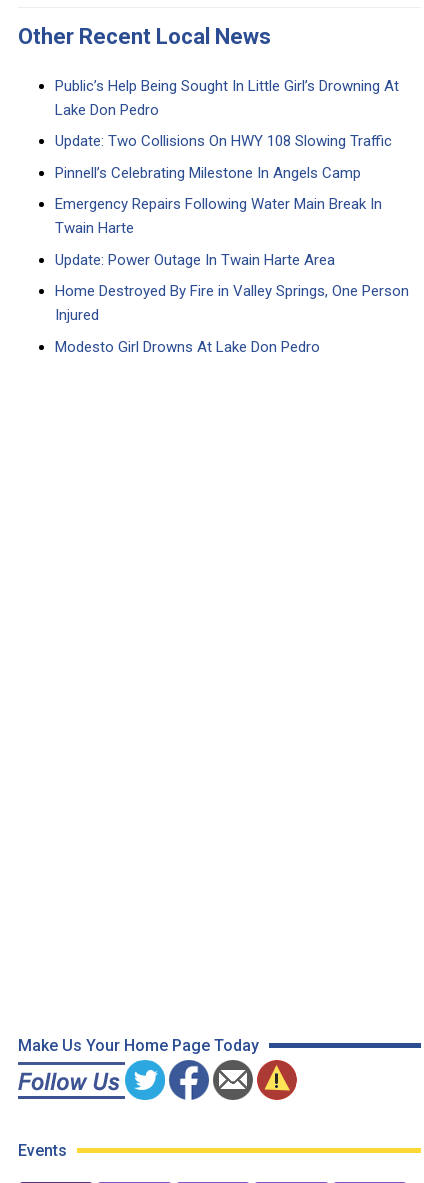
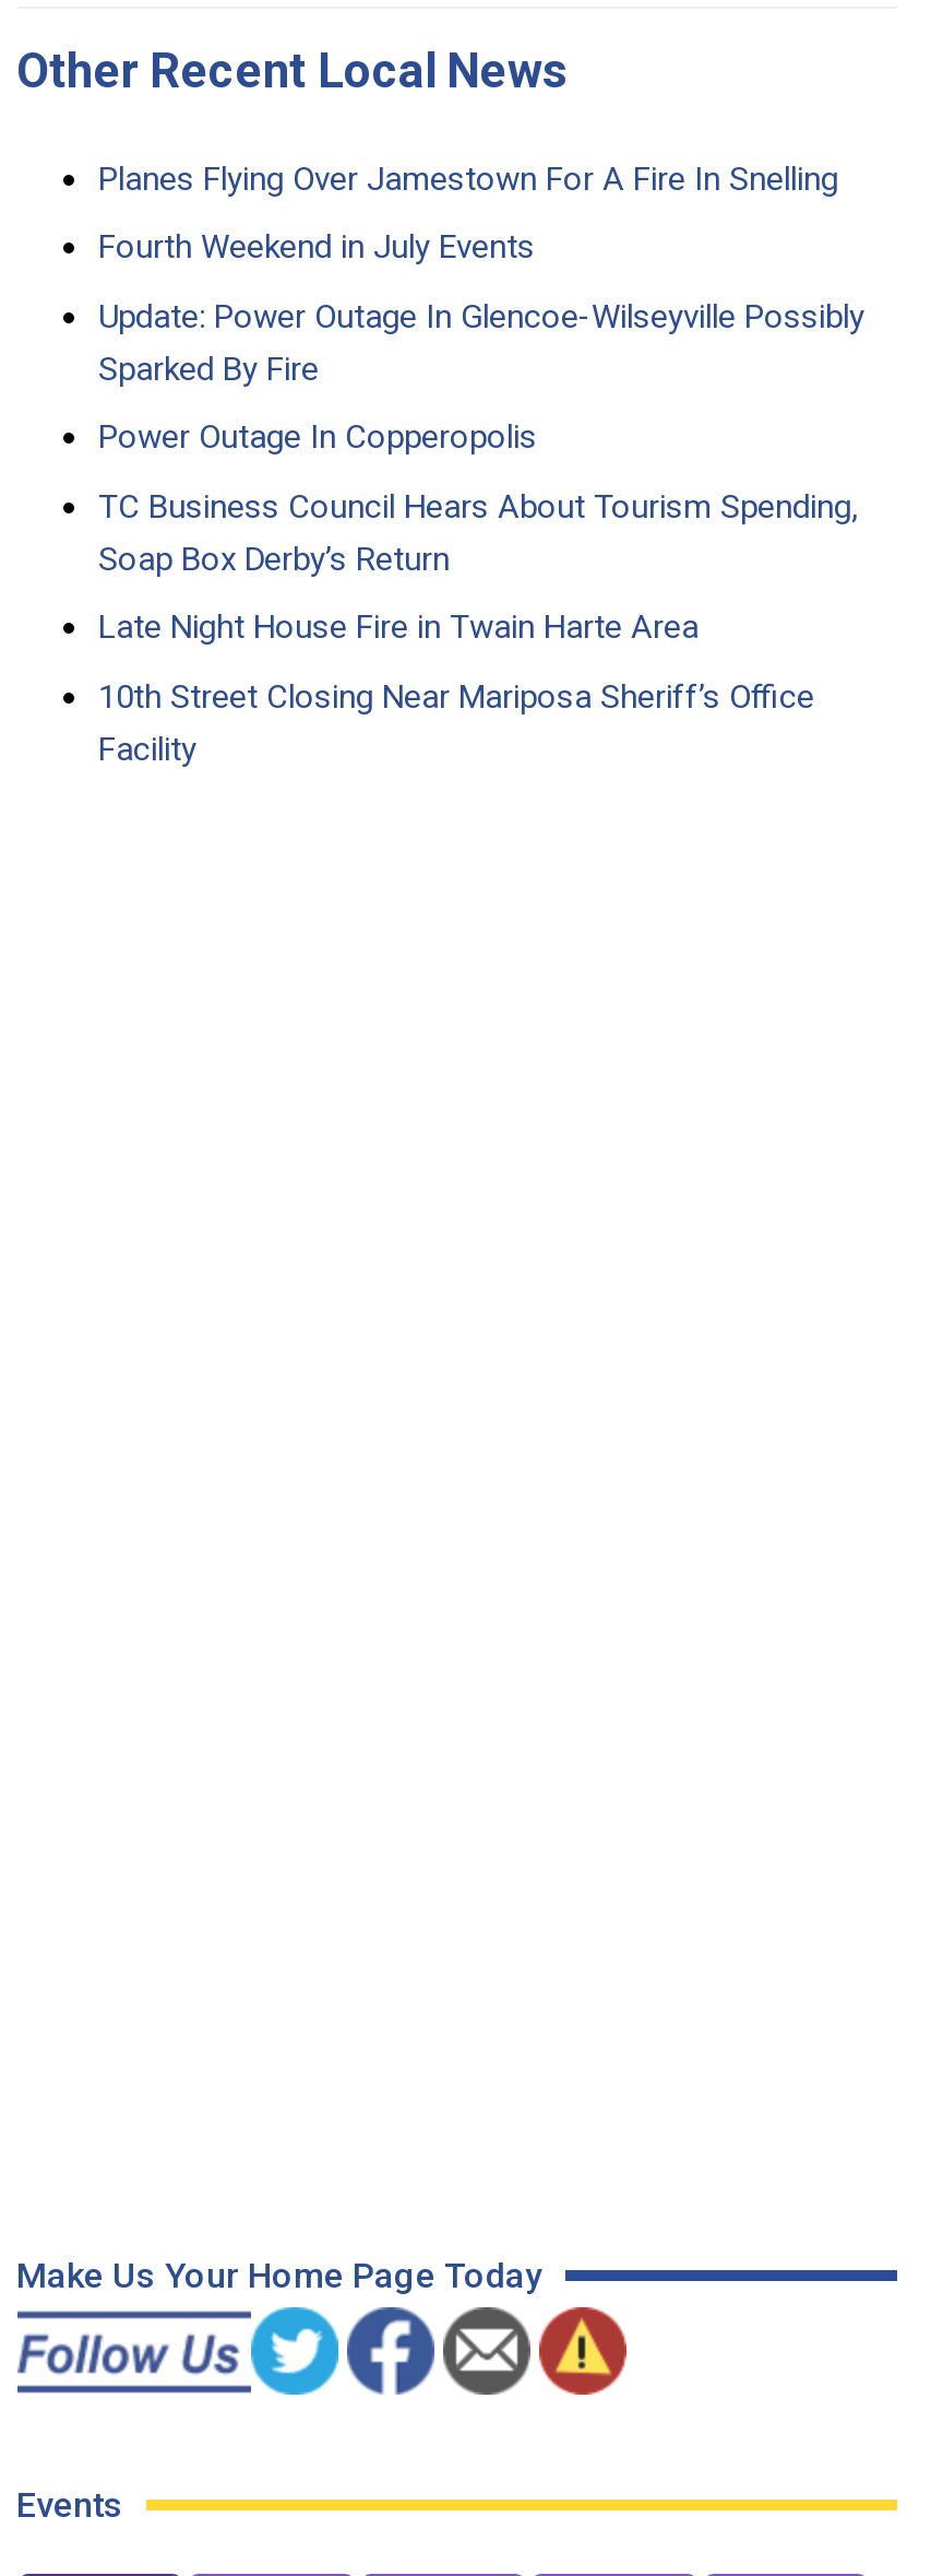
[55,77,399,119] Public’s Help Being Sought In Little Girl’s Drowning At | Lake Don Pedro -> [98,159,838,198] Planes Flying Over Jamestown For A Fire In Snelling
[55,132,392,150] Update: Two Collisions On HWY 108 Slowing Traffic -> [98,228,535,267] Fourth Weekend in July Events
[55,164,361,182] Pinnell’s Celebrating Milestone In Angels Camp -> [98,296,864,388] Update: Power Outage In Glencoe-Wilseyville Possibly | Sparked By Fire
[55,195,382,237] Emergency Repairs Following Water Main Break In | Twain Harte -> [98,418,537,457] Power Outage In Copperopolis
[55,251,335,269] Update: Power Outage In Twain Harte Area -> [98,487,858,578] TC Business Council Hears About Tourism Spending, | Soap Box Derby’s Return
[55,282,409,324] Home Destroyed By Fire in Valley Springs, One Person | Injured -> [98,608,699,647] Late Night House Fire in Twain Harte Area
[55,338,320,356] Modesto Girl Drowns At Lake Don Pedro -> [98,677,814,768] 10th Street Closing Near Mariposa Sheriff’s Office | Facility

